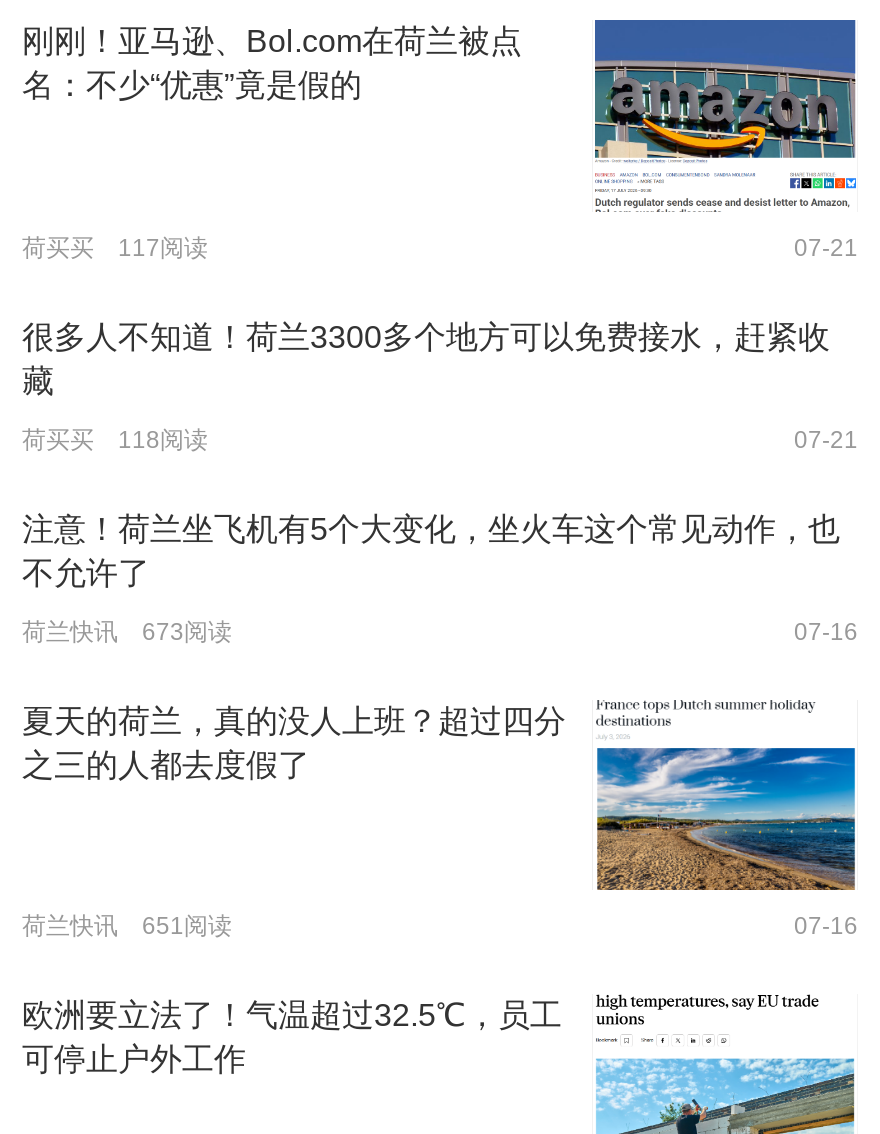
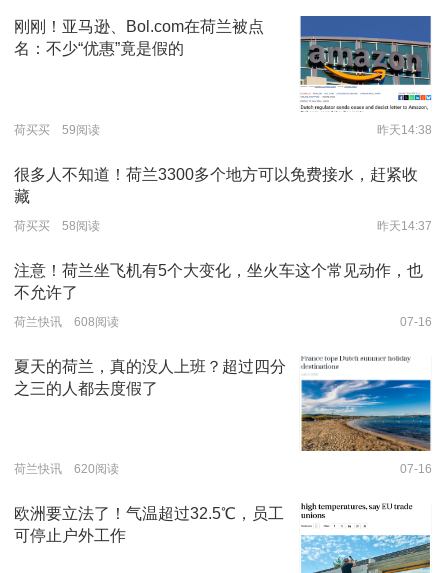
[22,233,858,261] 荷买买 117阅读 | 07-21 -> [14,122,432,136] 荷买买 59阅读 | 昨天14:38
[22,425,858,453] 荷买买 118阅读 | 07-21 -> [14,218,432,232] 荷买买 58阅读 | 昨天14:37
[22,617,232,645] 荷兰快讯 673阅读 -> [14,314,119,328] 荷兰快讯 608阅读
[22,911,232,939] 荷兰快讯 651阅读 -> [14,462,119,476] 荷兰快讯 620阅读

